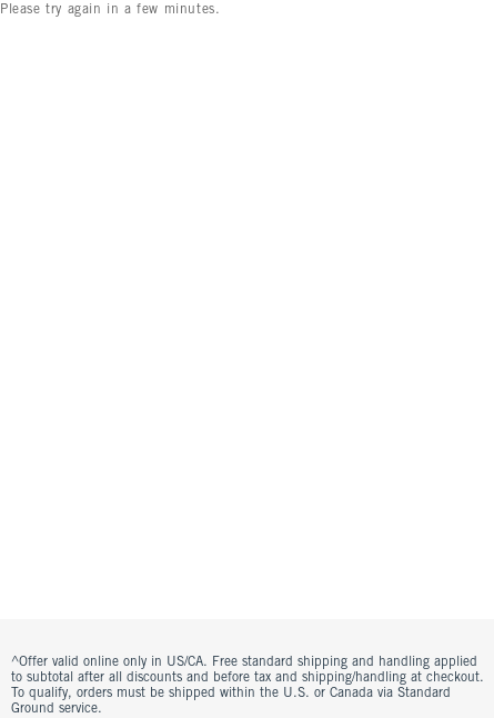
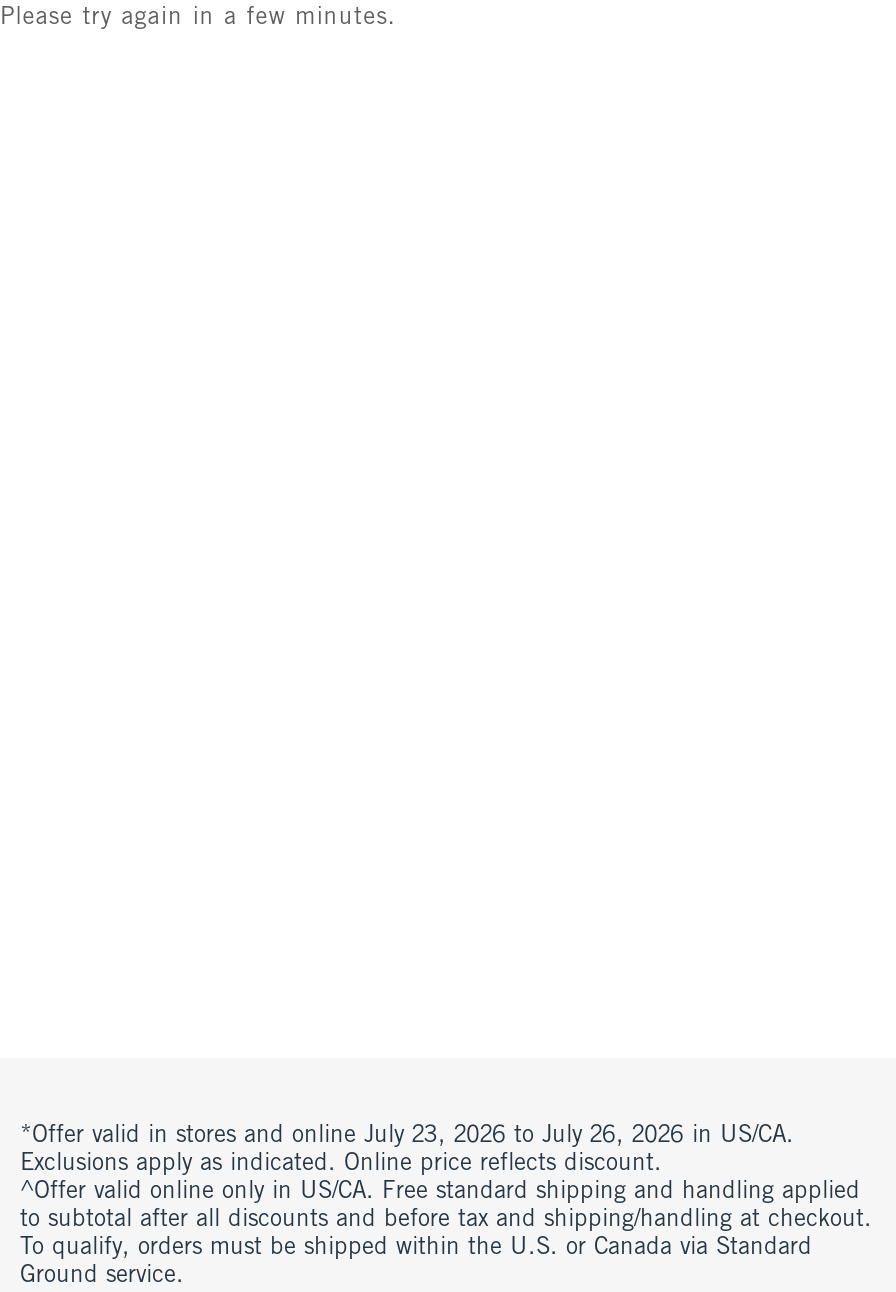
none -> [20,1124,794,1176] *Offer valid in stores and online July 23, 2026 to July 26, 2026 in US/CA. | Exclusions apply as indicated. Online price reflects discount.

